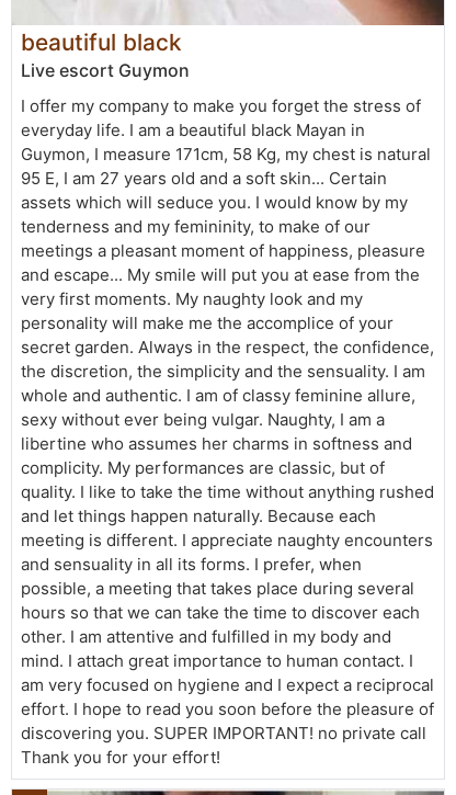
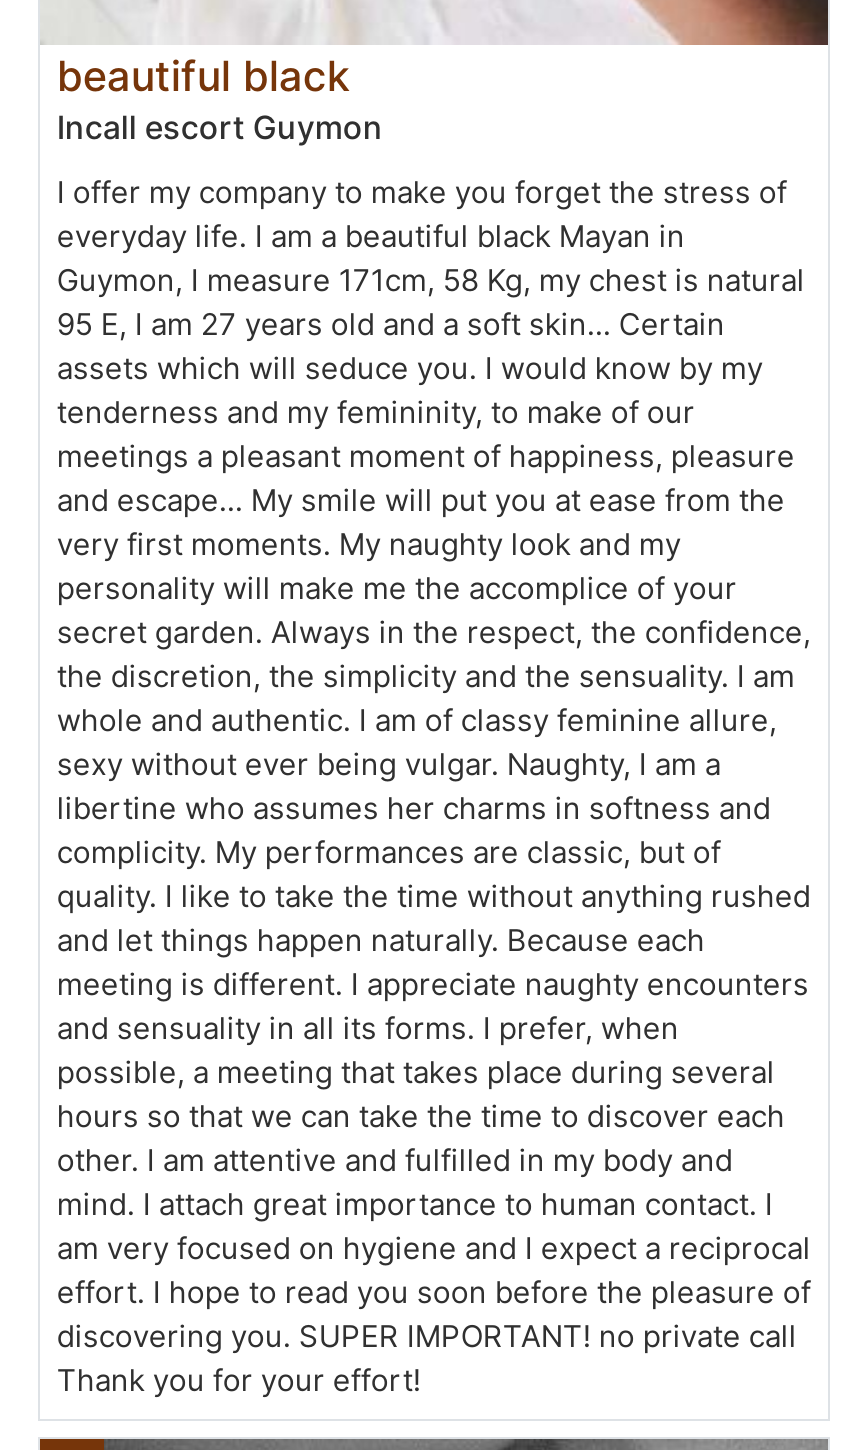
[21,59,190,81] Live escort Guymon -> [57,107,383,147] Incall escort Guymon

